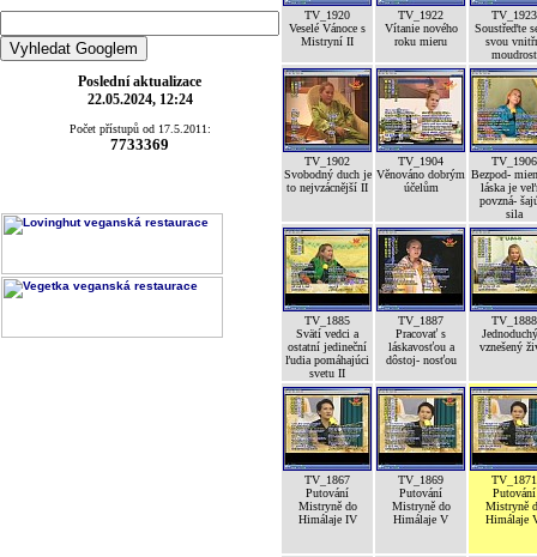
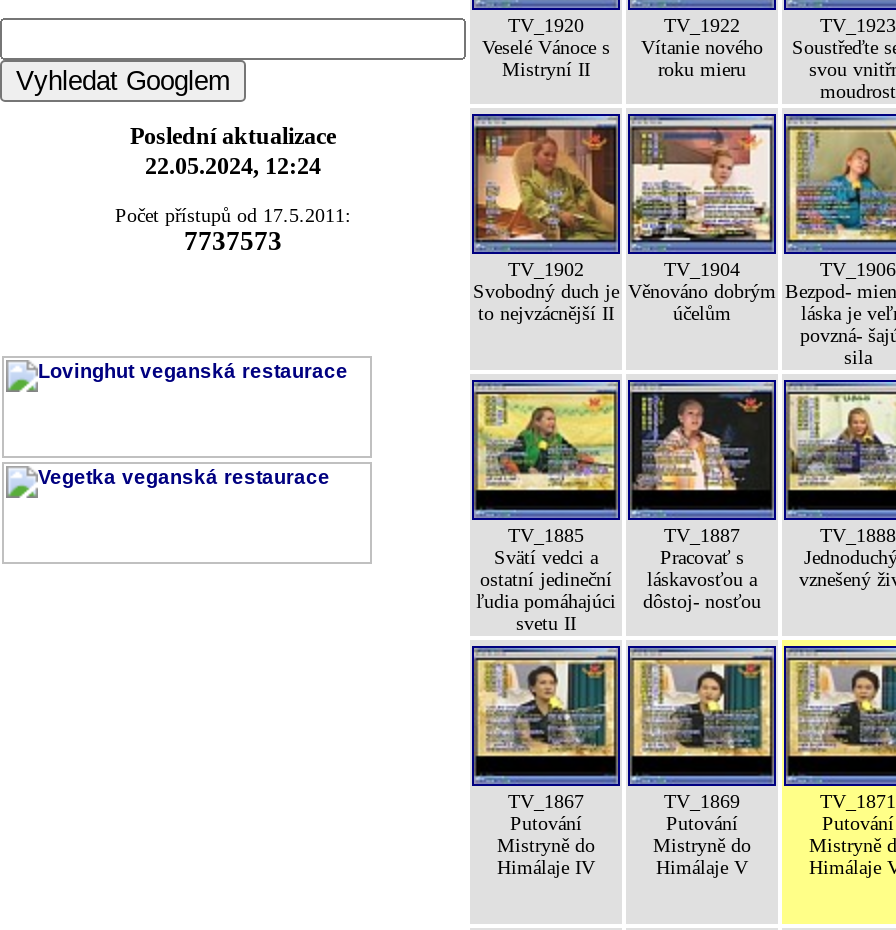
[110,135,169,153] 7733369 -> [184,226,282,256] 7737573

